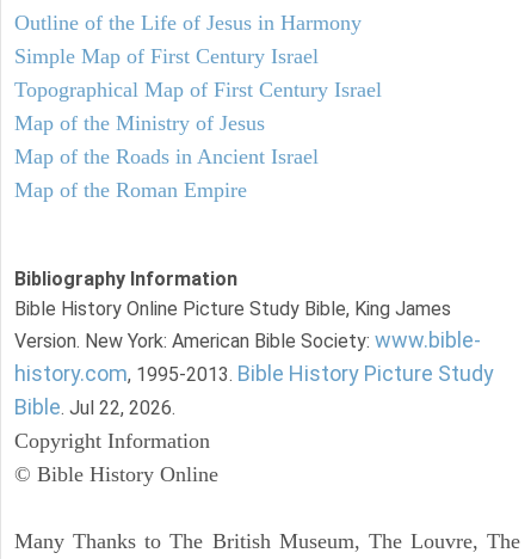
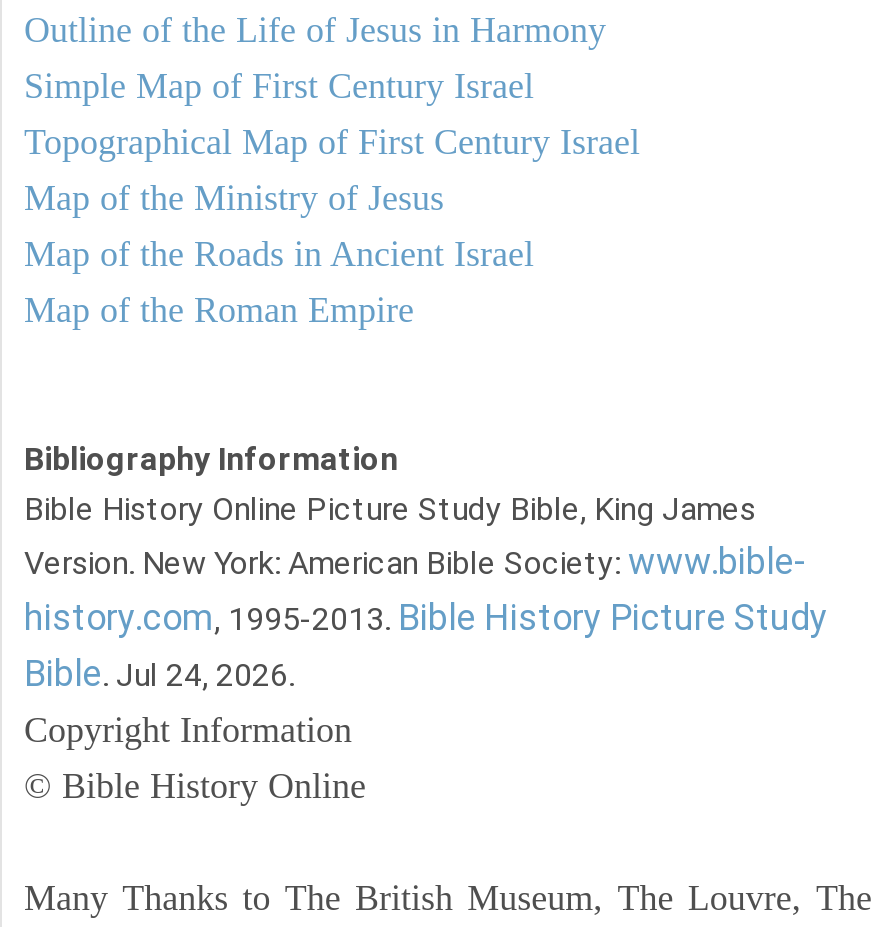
[14,395,175,420] Bible. Jul 22, 2026. -> [24,653,294,695] Bible. Jul 24, 2026.

